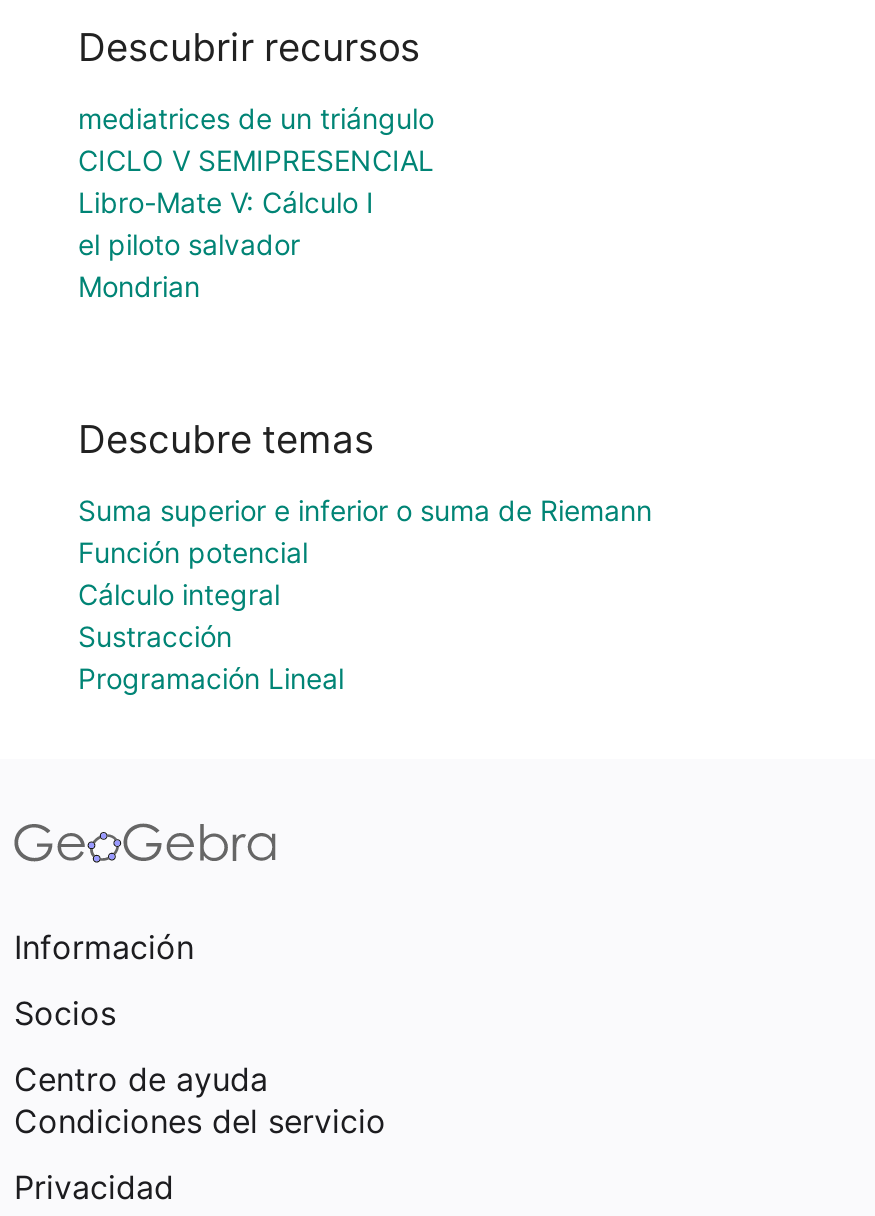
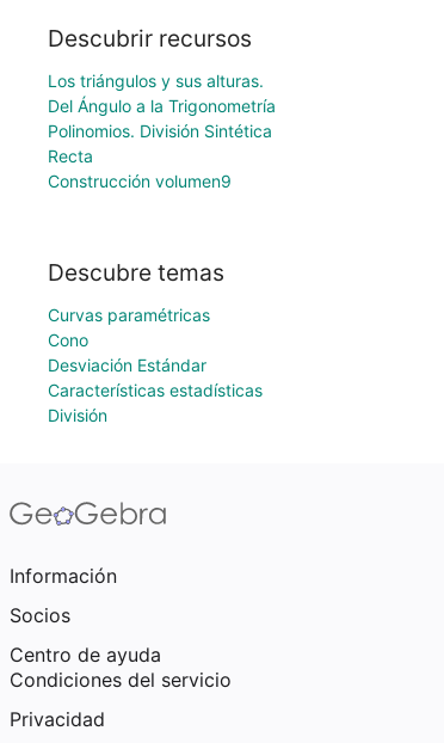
[78,102,434,304] mediatrices de un triángulo | CICLO V SEMIPRESENCIAL | Libro-Mate V: Cálculo I | el piloto salvador | Mondrian -> [48,71,276,192] Los triángulos y sus alturas. | Del Ángulo a la Trigonometría | Polinomios. División Sintética | Recta | Construcción volumen9
[78,493,652,695] Suma superior e inferior o suma de Riemann | Función potencial | Cálculo integral | Sustracción | Programación Lineal -> [48,305,263,425] Curvas paramétricas | Cono | Desviación Estándar | Características estadísticas | División

